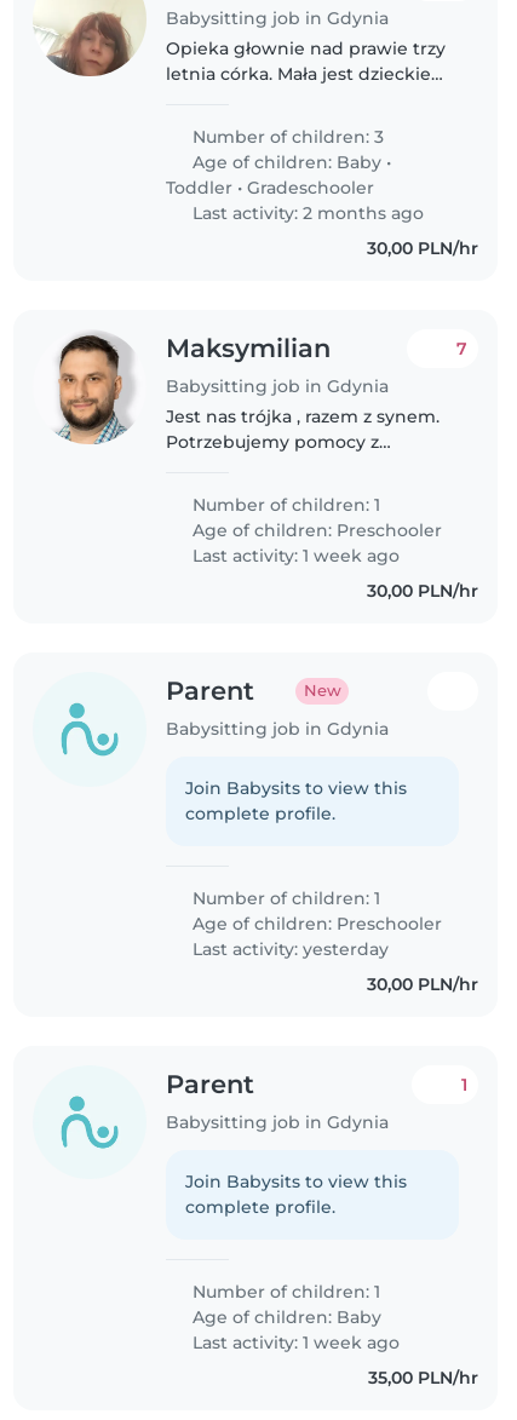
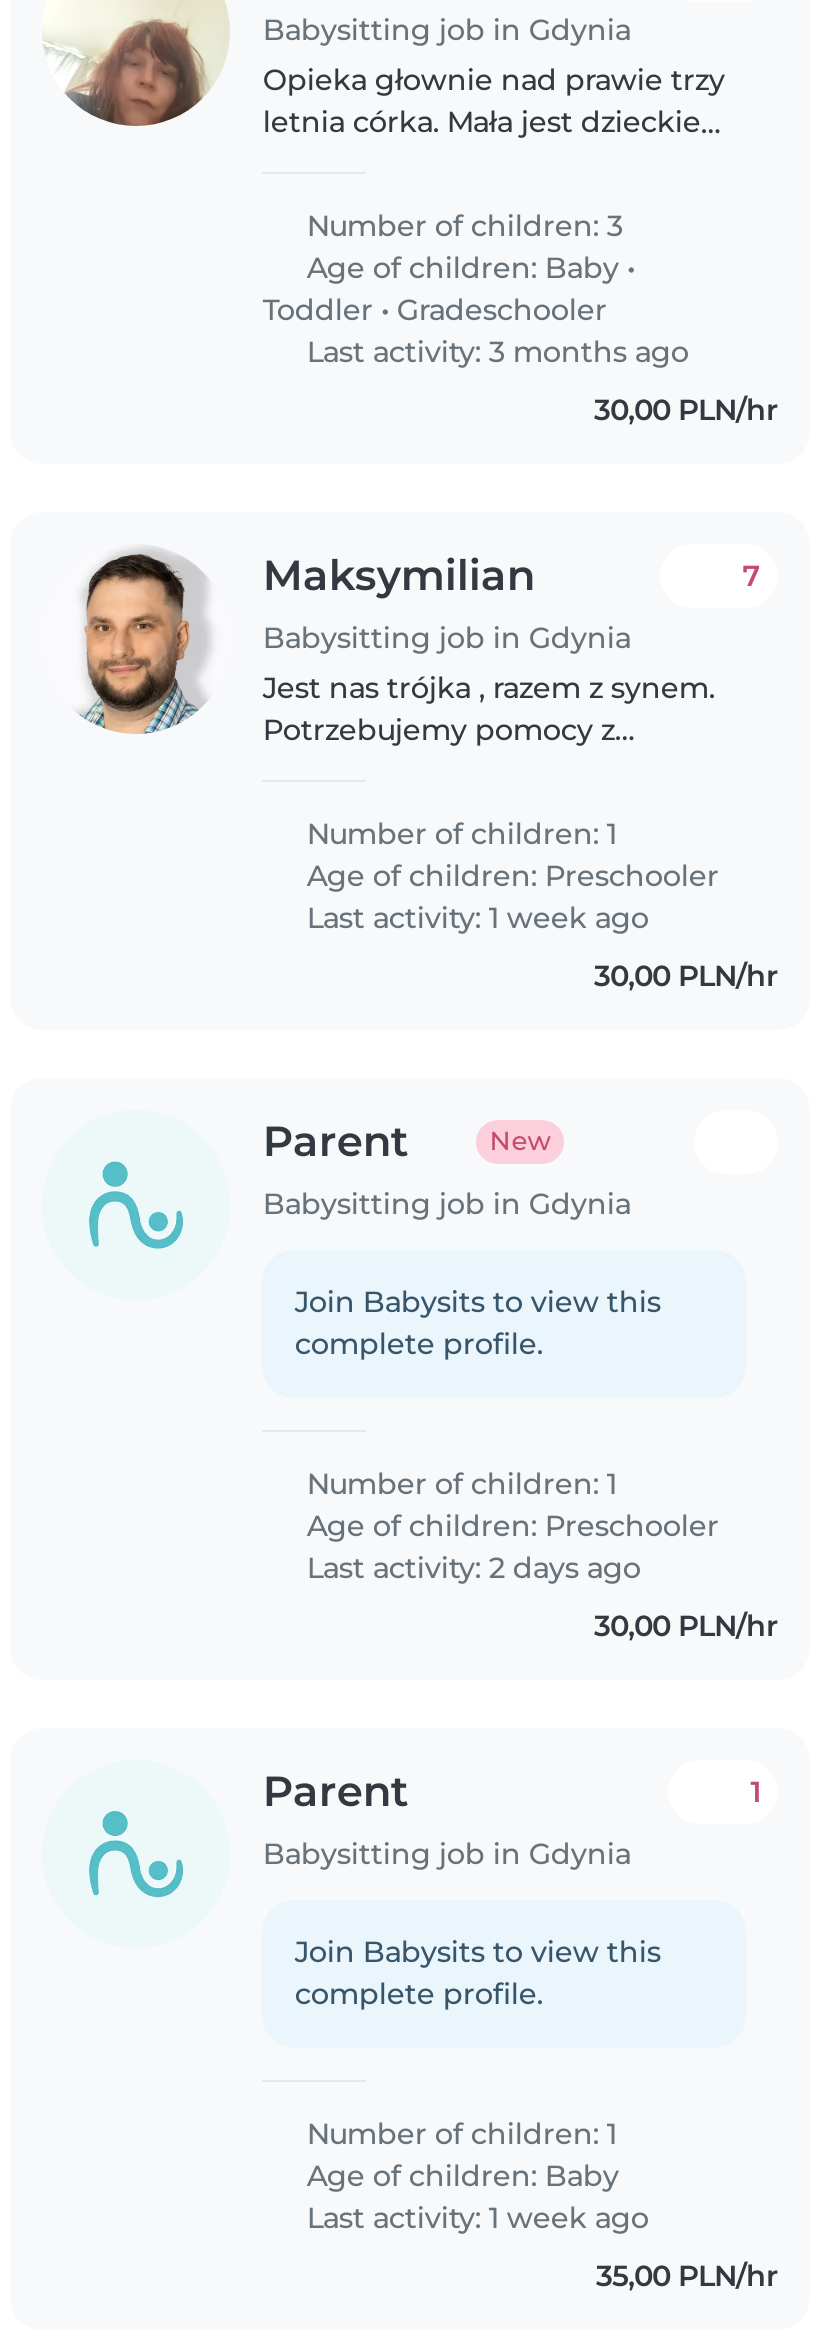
[188,203,424,224] Last activity: 2 months ago -> [299,335,689,371] Last activity: 3 months ago
[188,938,389,960] Last activity: yesterday -> [299,1550,641,1586] Last activity: 2 days ago

